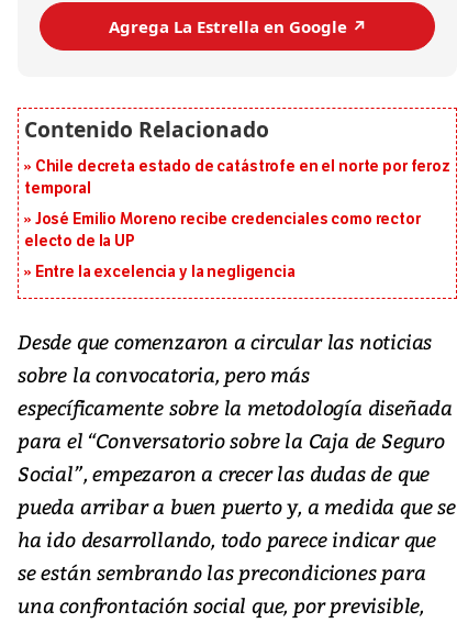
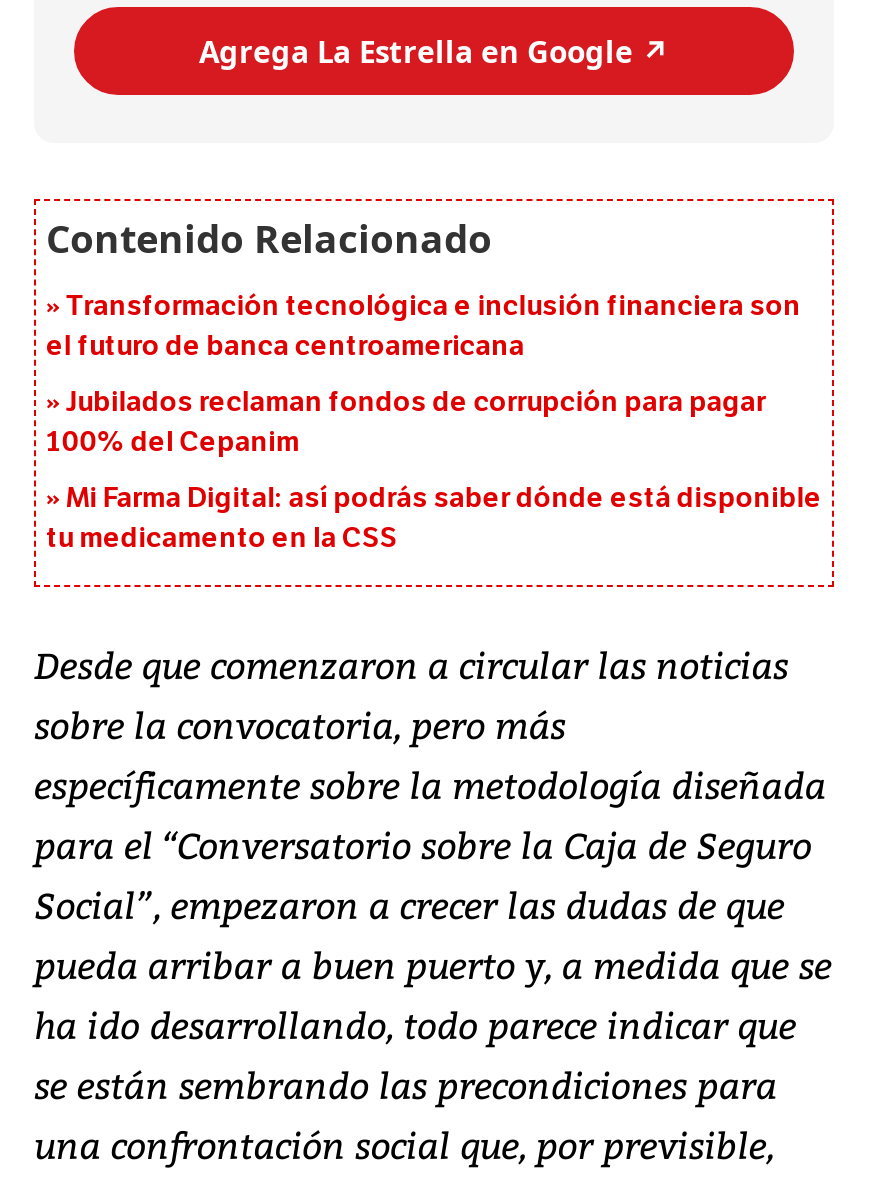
[24,158,450,198] Chile decreta estado de catástrofe en el norte por feroz | temporal -> [46,290,801,364] Transformación tecnológica e inclusión financiera son | el futuro de banca centroamericana
[24,210,421,251] José Emilio Moreno recibe credenciales como rector | electo de la UP -> [46,386,766,460] Jubilados reclaman fondos de corrupción para pagar | 100% del Cepanim
[35,263,295,282] Entre la excelencia y la negligencia -> [46,482,822,556] Mi Farma Digital: así podrás saber dónde está disponible | tu medicamento en la CSS

